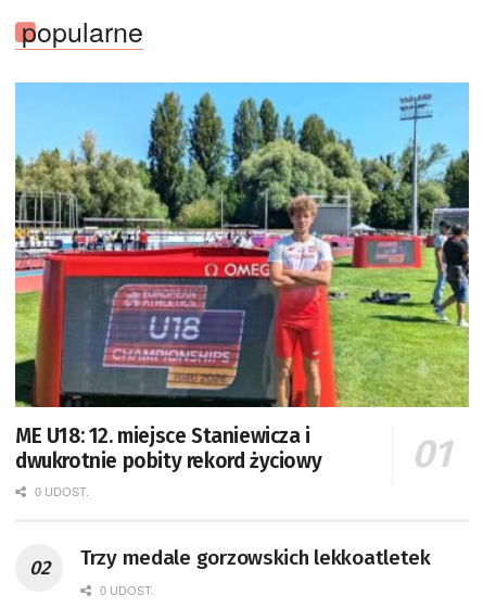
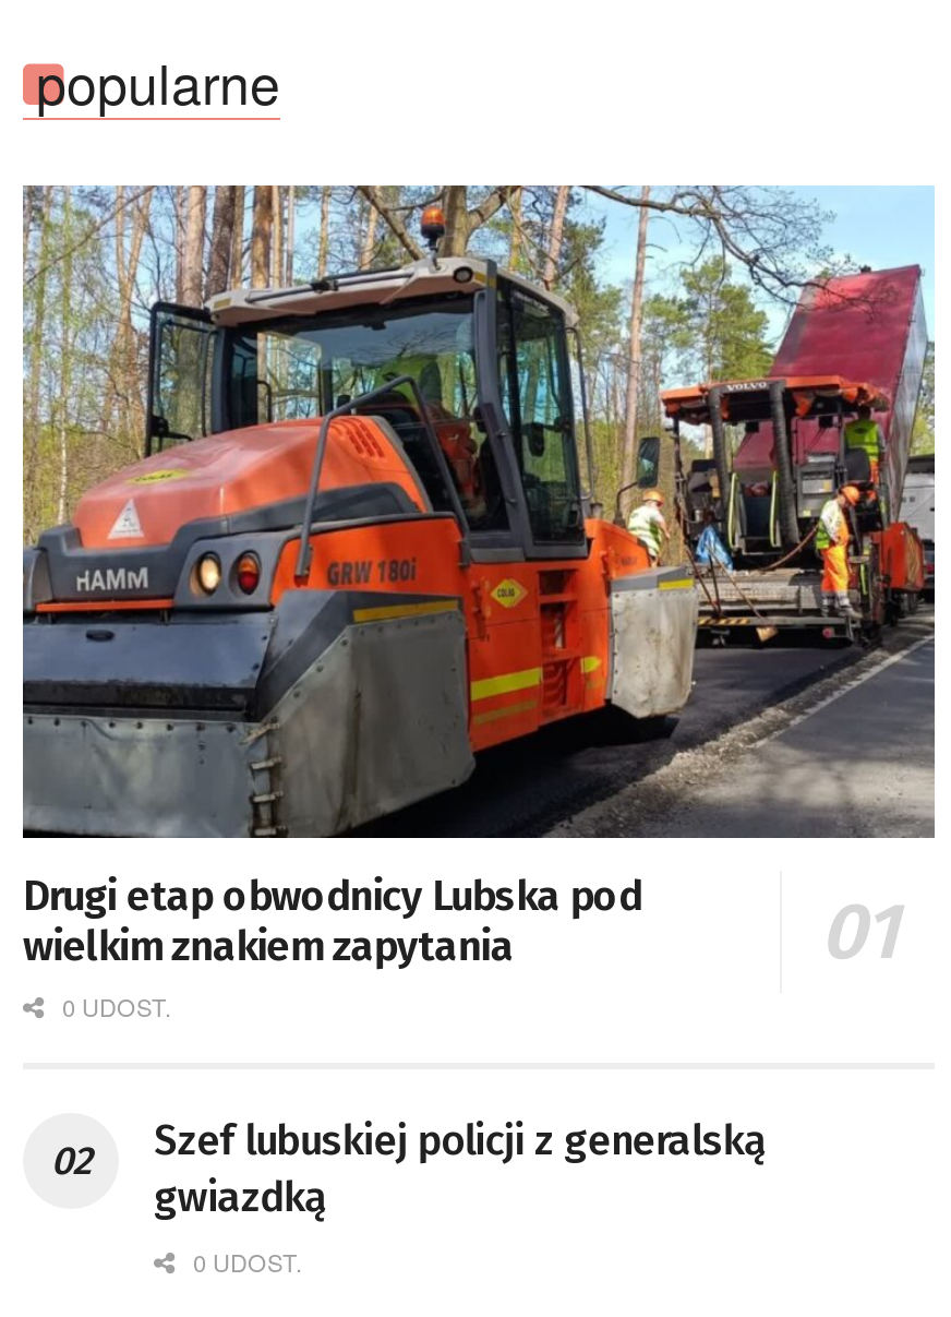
[14,81,470,473] [image] | ME U18: 12. miejsce Staniewicza i | dwukrotnie pobity rekord życiowy -> [21,183,937,971] [image] | Drugi etap obwodnicy Lubska pod | wielkim znakiem zapytania
[80,545,431,570] Trzy medale gorzowskich lekkoatletek -> [154,1115,765,1222] Szef lubuskiej policji z generalską | gwiazdką

